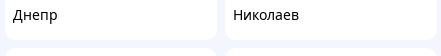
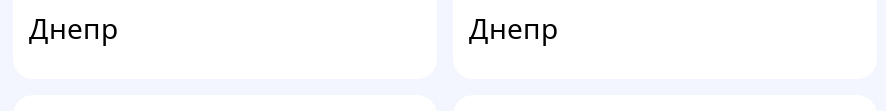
[233,5,299,24] Николаев -> [469,9,559,47] Днепр

